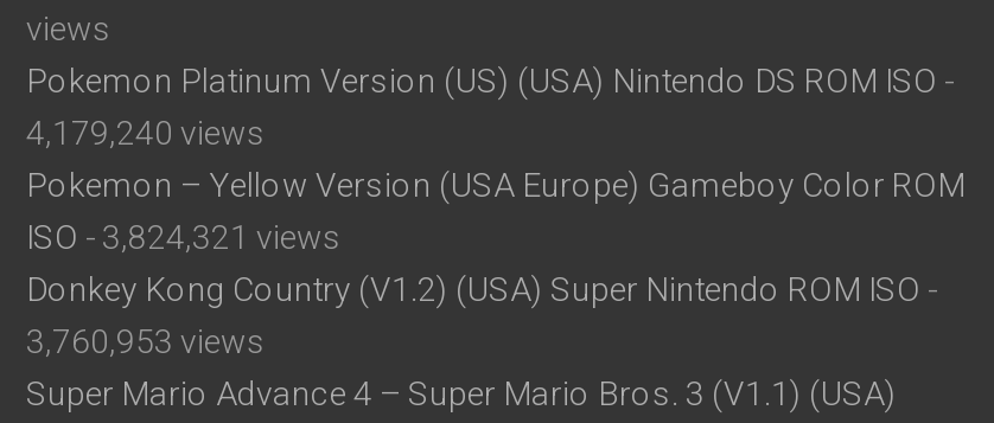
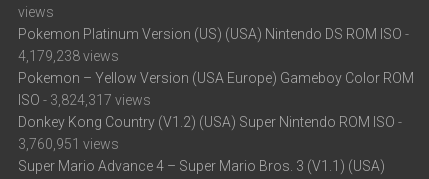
[26,114,266,152] 4,179,240 views -> [18,48,119,64] 4,179,238 views
[26,218,342,256] ISO - 3,824,321 views -> [18,92,151,108] ISO - 3,824,317 views
[26,323,266,361] 3,760,953 views -> [18,136,119,152] 3,760,951 views

